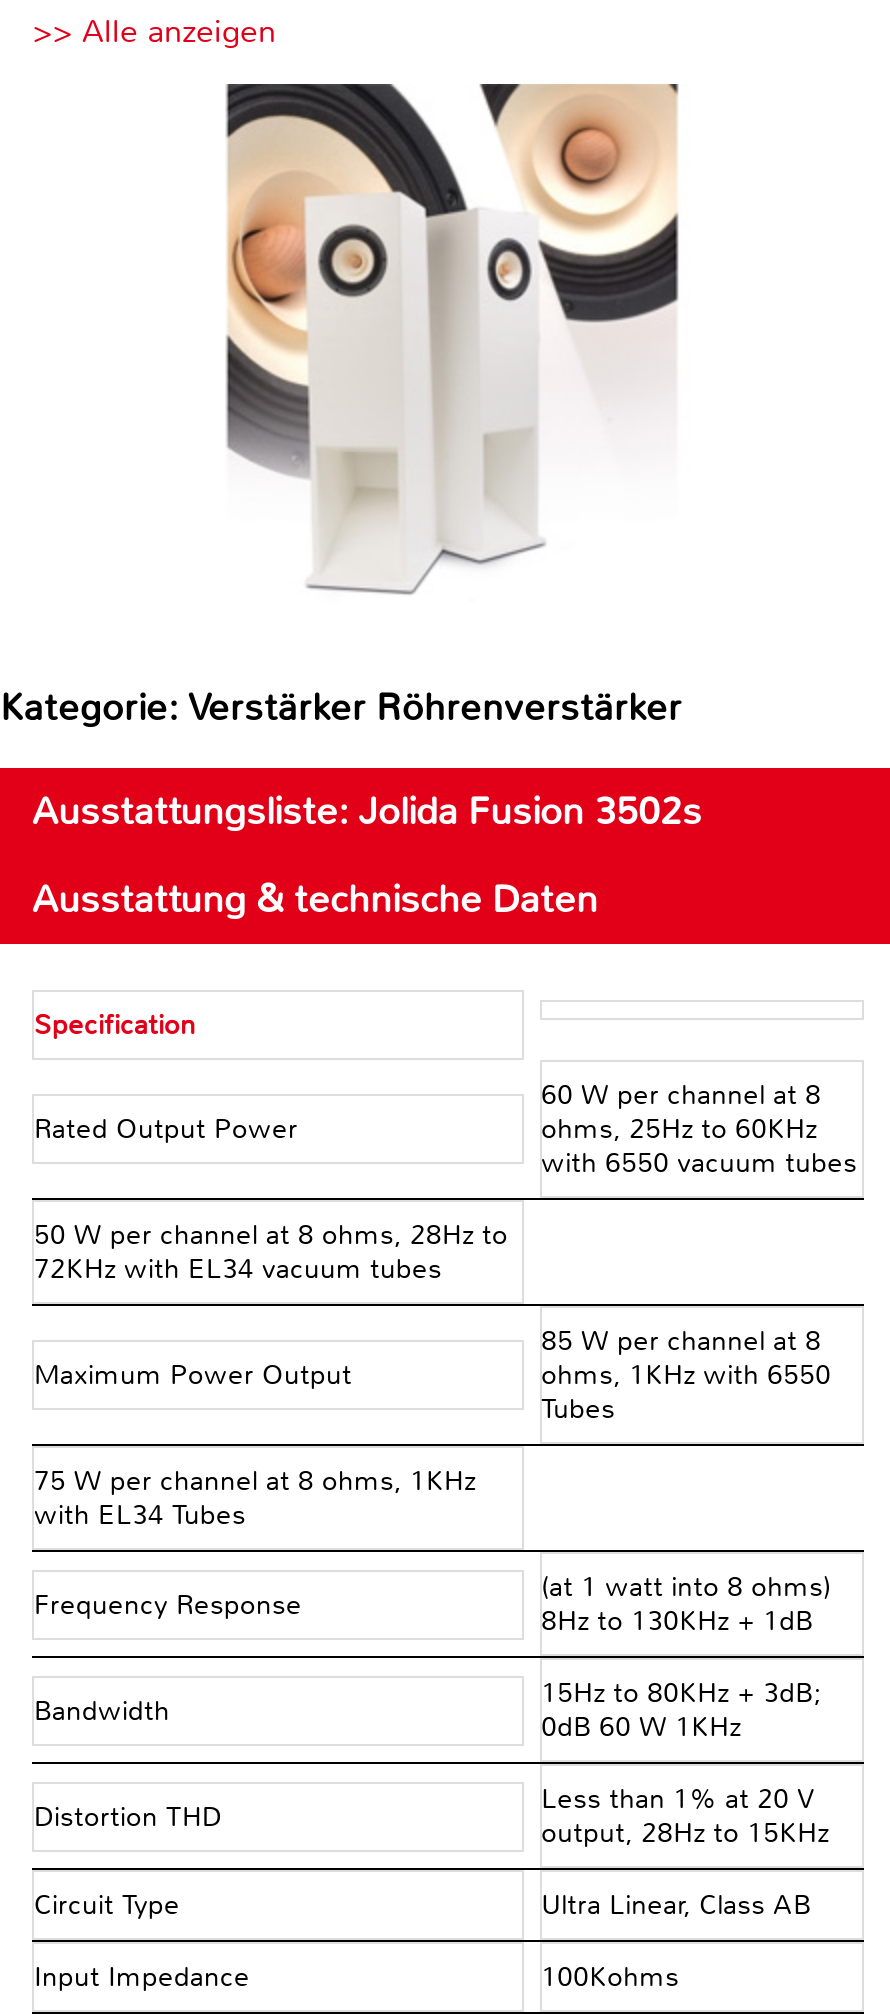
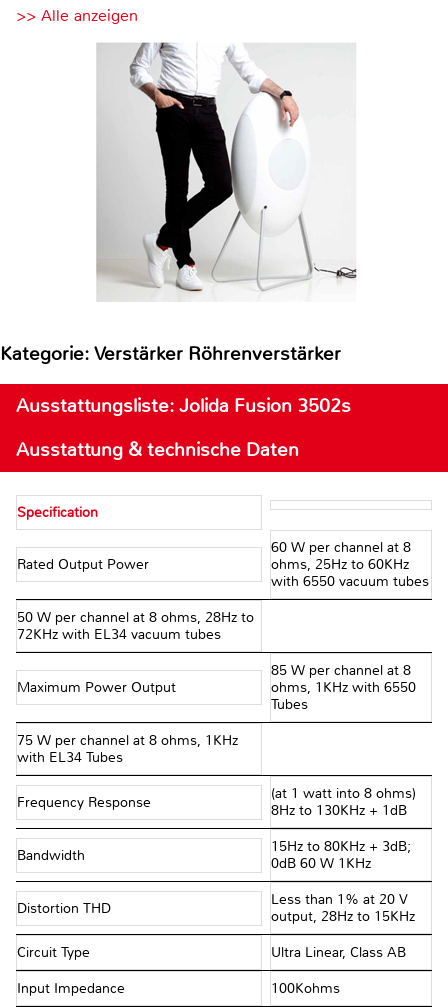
[194,82,712,598] [image] -> [96,42,357,301] [image]

